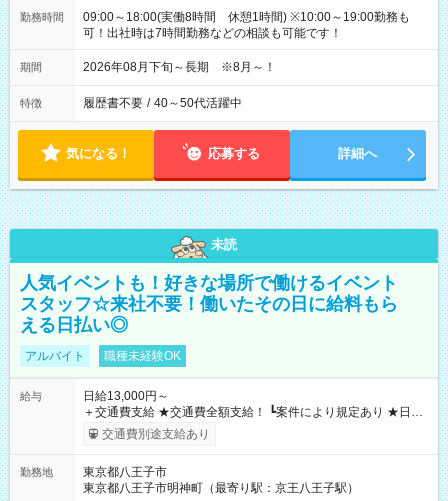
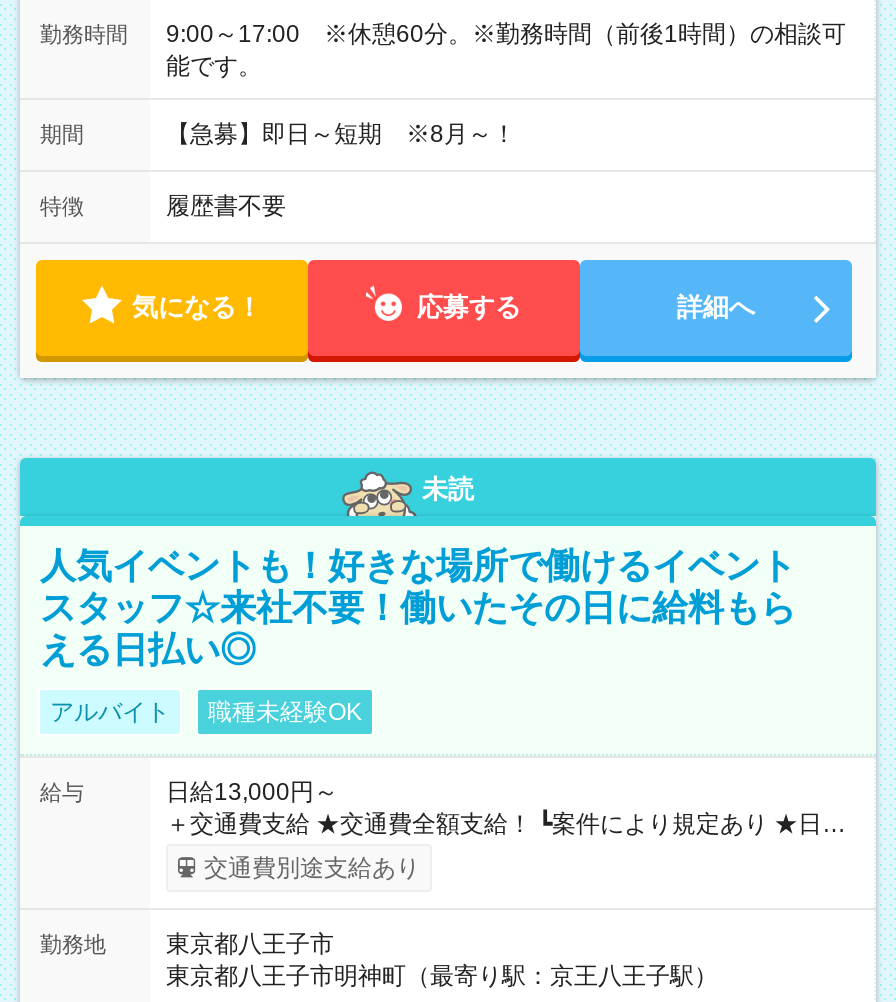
[83,10,410,40] 09:00～18:00(実働8時間 休憩1時間) ※10:00～19:00勤務も | 可！出社時は7時間勤務などの相談も可能です！ -> [166,20,846,80] 9:00～17:00 ※休憩60分。※勤務時間（前後1時間）の相談可 | 能です。
[83,60,274,74] 2026年08月下旬～長期 ※8月～！ -> [166,120,512,148] 【急募】即日～短期 ※8月～！
[83,96,242,110] 履歴書不要 / 40～50代活躍中 -> [166,192,286,220] 履歴書不要

